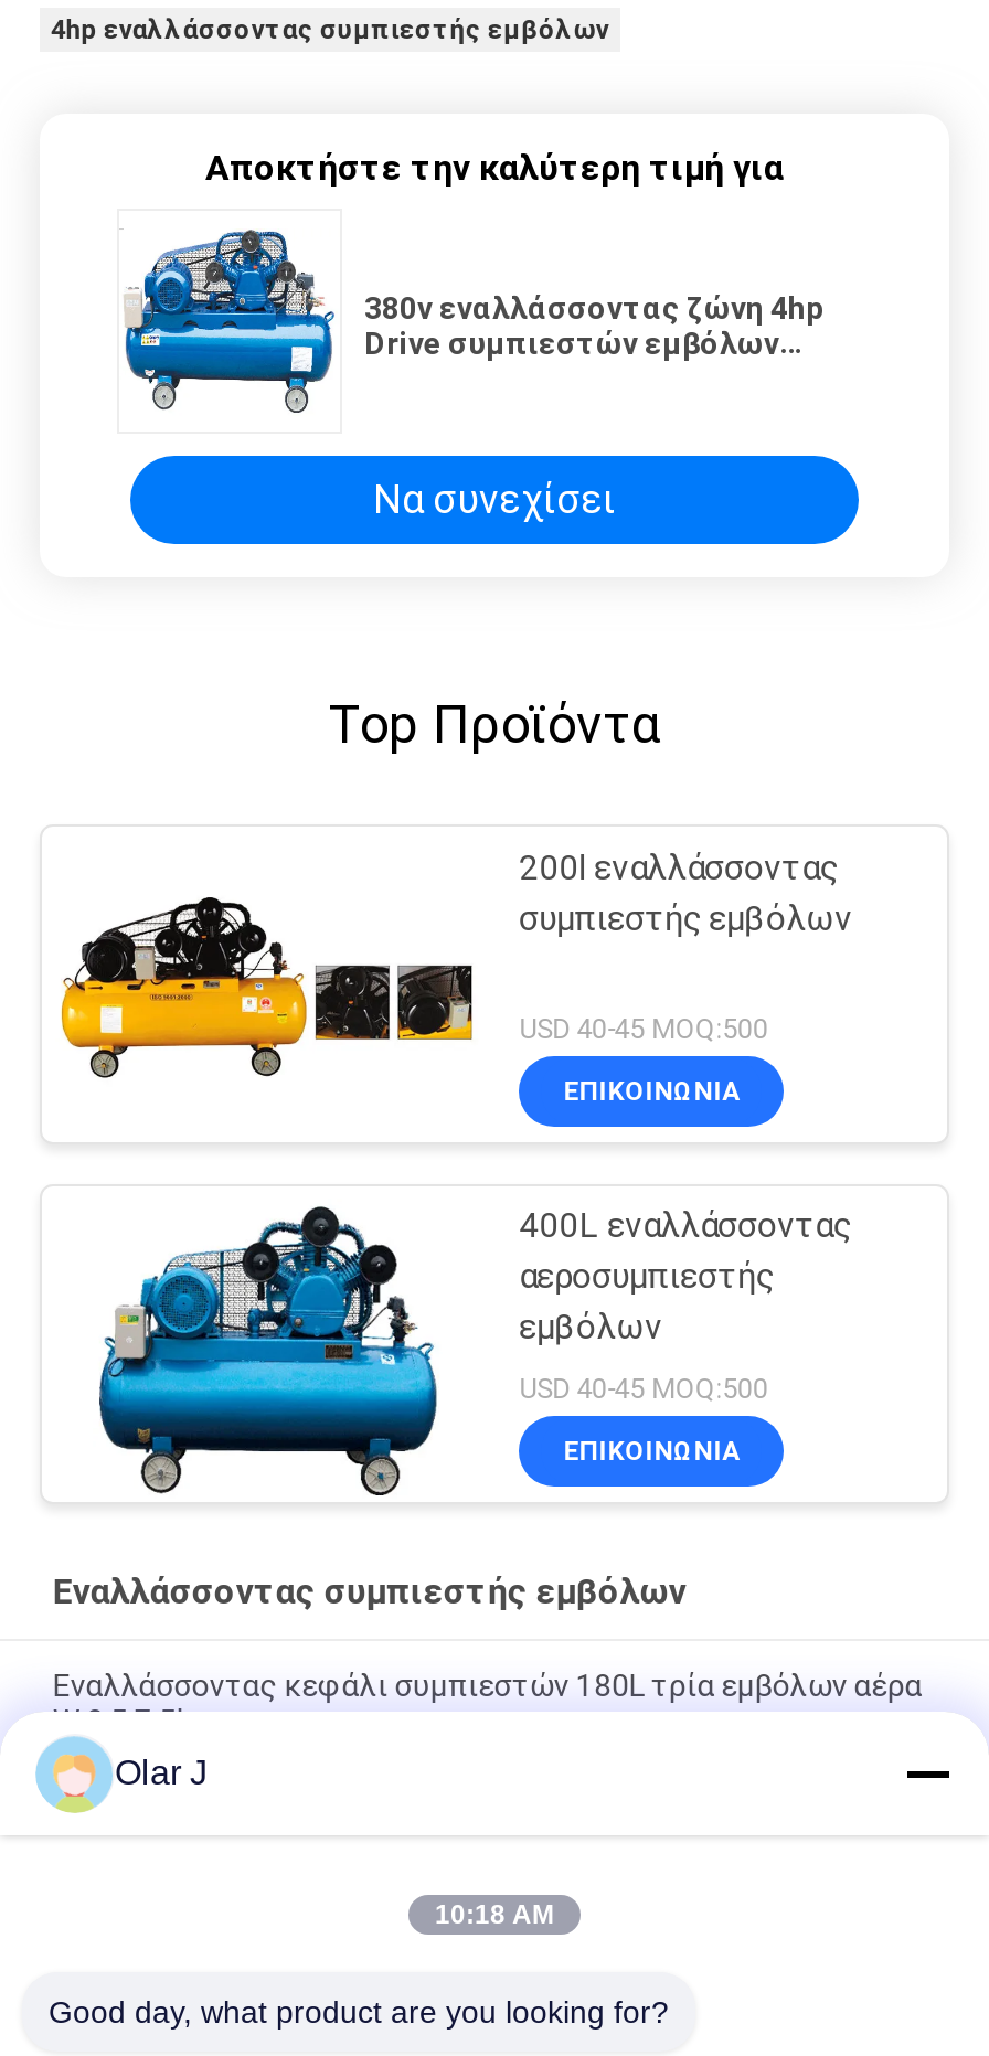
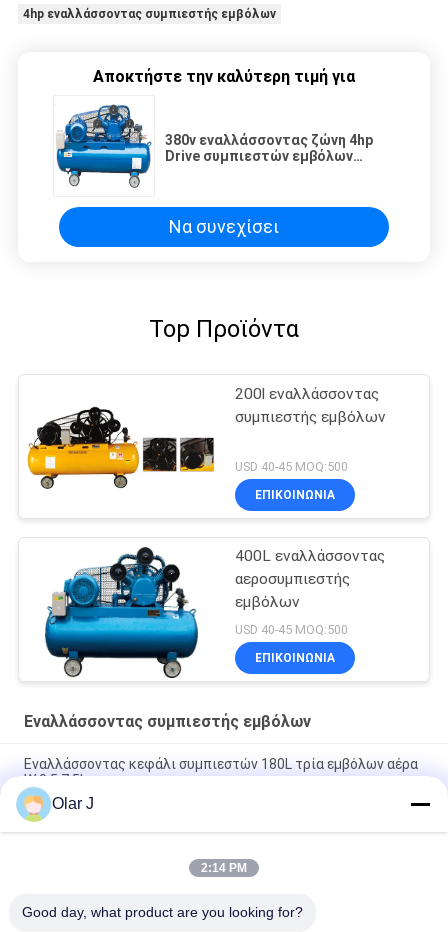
[435,1899,554,1930] 10:18 AM -> [201,861,247,875] 2:14 PM

